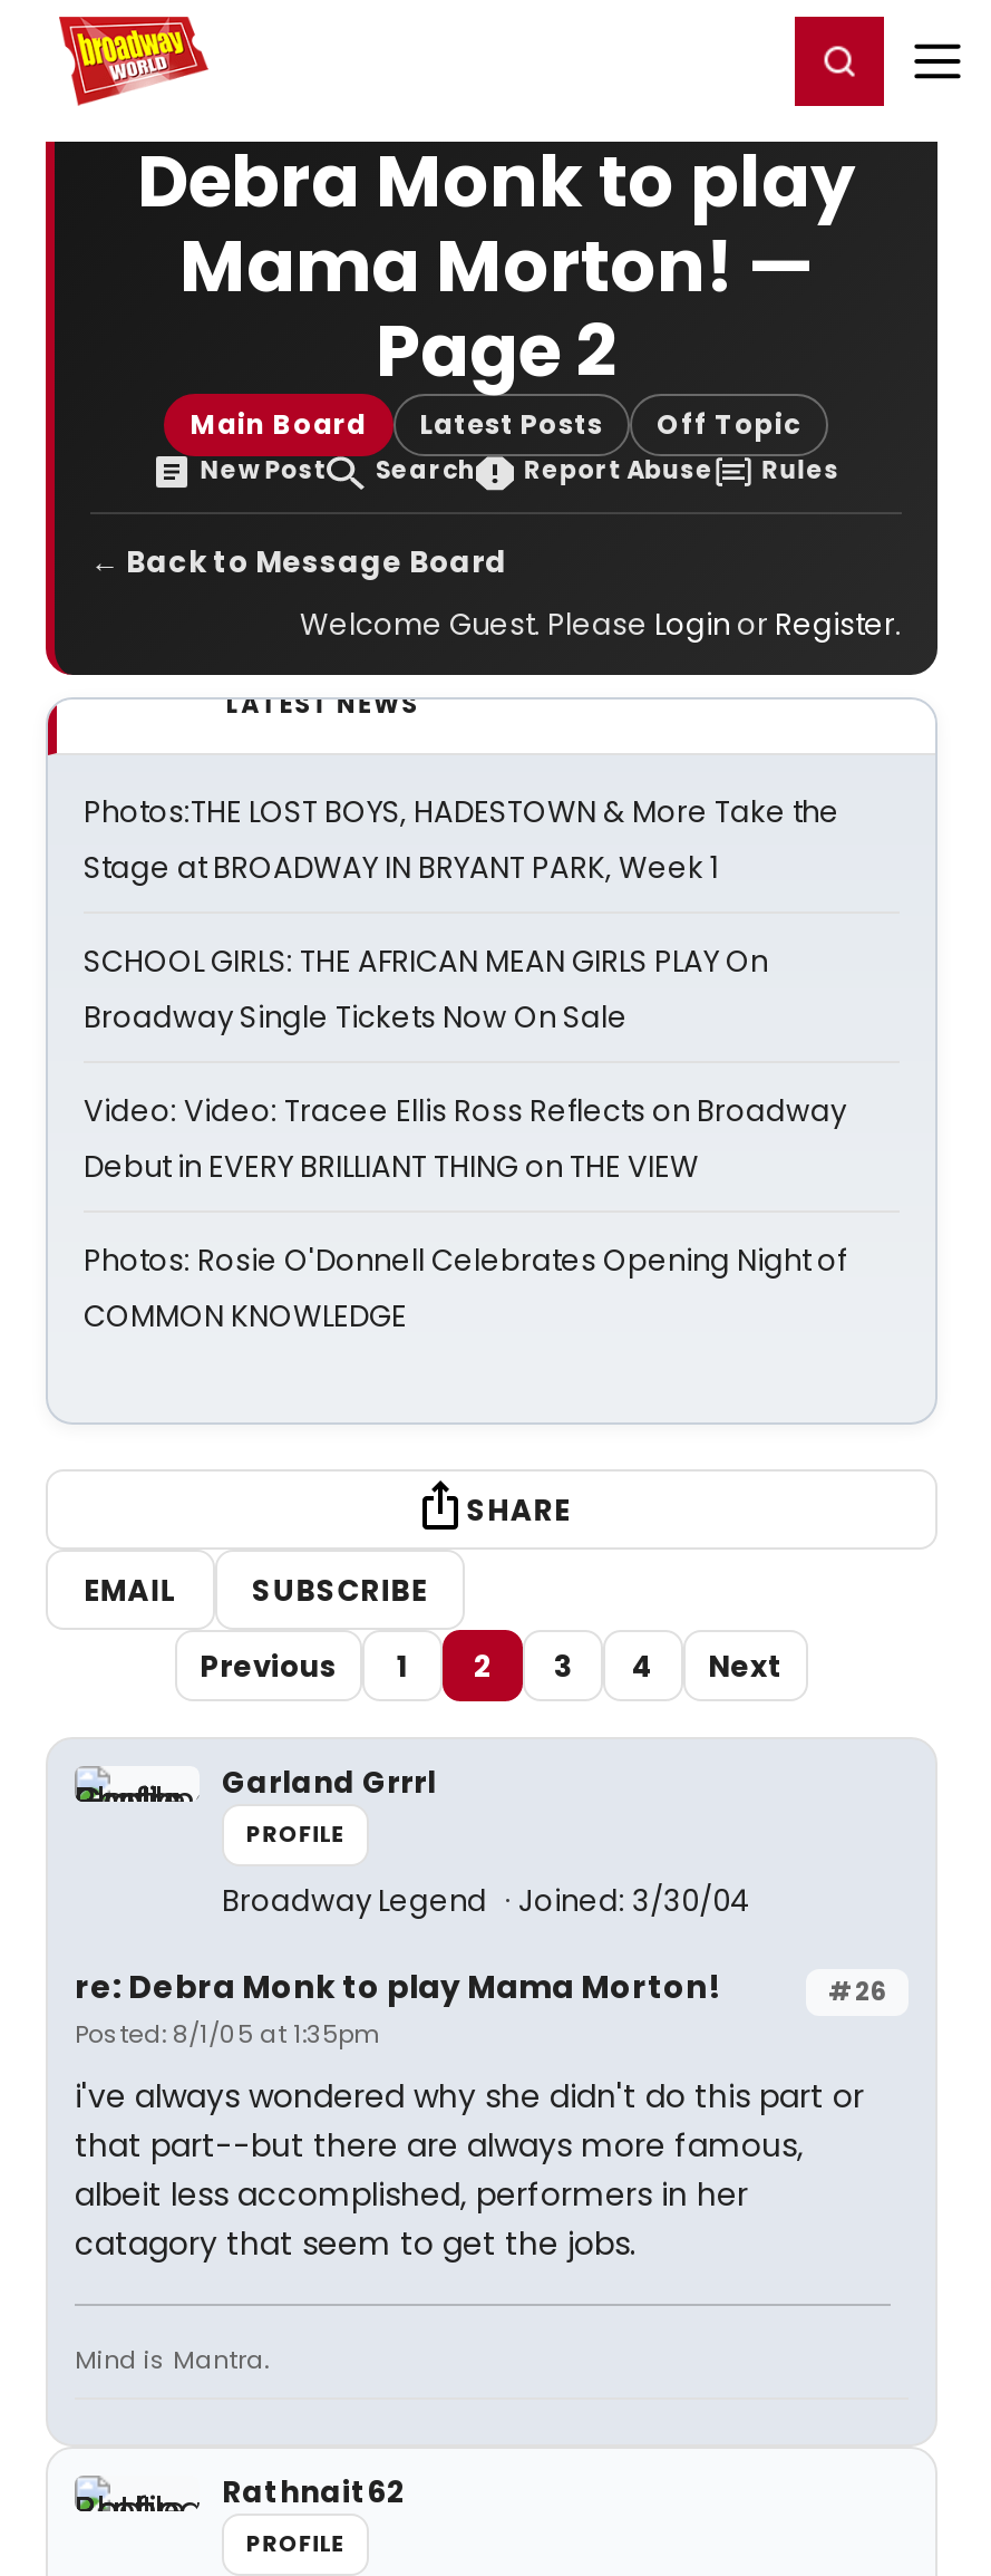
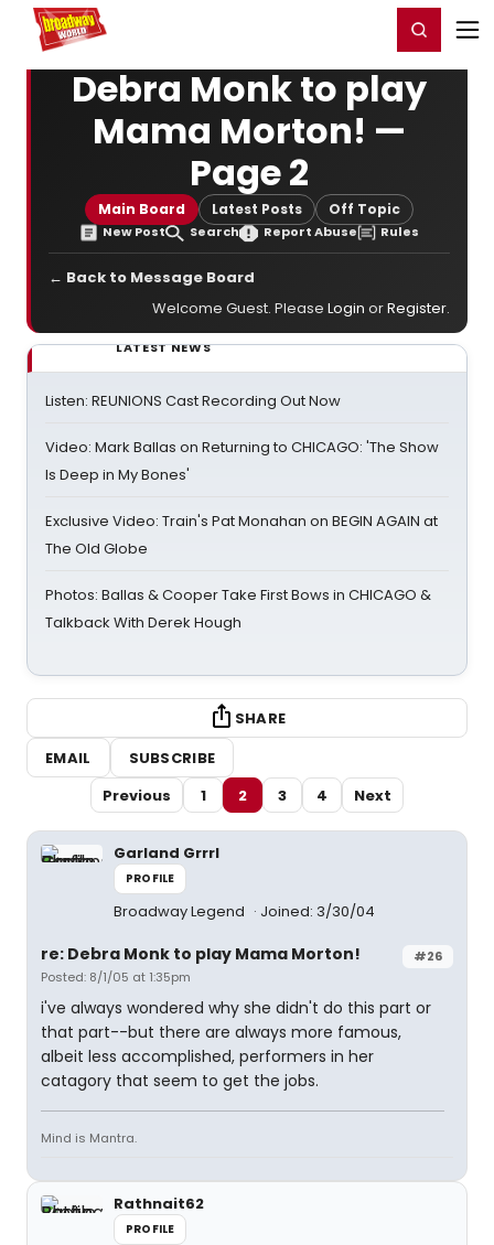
[84,791,839,889] Photos:THE LOST BOYS, HADESTOWN & More Take the | Stage at BROADWAY IN BRYANT PARK, Week 1 -> [45,390,341,411] Listen: REUNIONS Cast Recording Out Now
[84,940,768,1039] SCHOOL GIRLS: THE AFRICAN MEAN GIRLS PLAY On | Broadway Single Tickets Now On Sale -> [45,437,439,485] Video: Mark Ballas on Returning to CHICAGO: 'The Show | Is Deep in My Bones'
[84,1090,846,1188] Video: Video: Tracee Ellis Ross Reflects on Broadway | Debut in EVERY BRILLIANT THING on THE VIEW -> [45,511,438,559] Exclusive Video: Train's Pat Monahan on BEGIN AGAIN at | The Old Globe
[84,1239,846,1338] Photos: Rosie O'Donnell Celebrates Opening Night of | COMMON KNOWLEDGE -> [45,584,431,633] Photos: Ballas & Cooper Take First Bows in CHICAGO & | Talkback With Derek Hough

